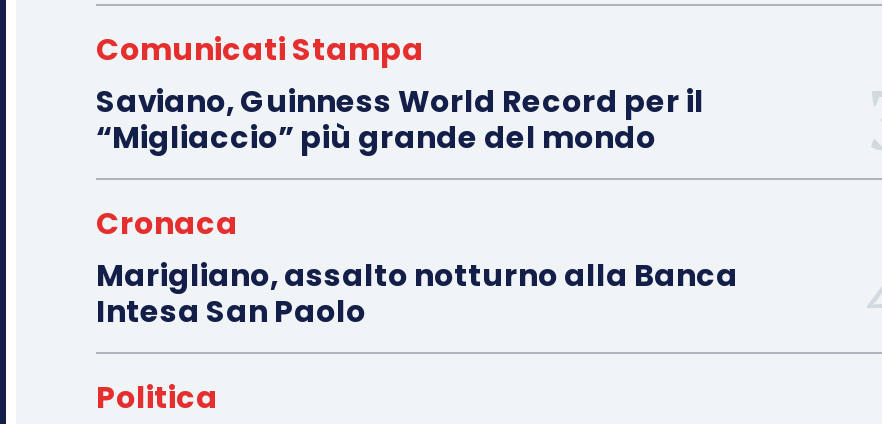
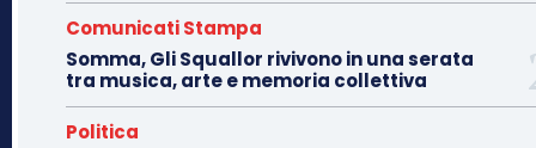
[96,80,738,332] Saviano, Guinness World Record per il | “Migliaccio” più grande del mondo | Cronaca | Marigliano, assalto notturno alla Banca | Intesa San Paolo -> [66,47,474,93] Somma, Gli Squallor rivivono in una serata | tra musica, arte e memoria collettiva

